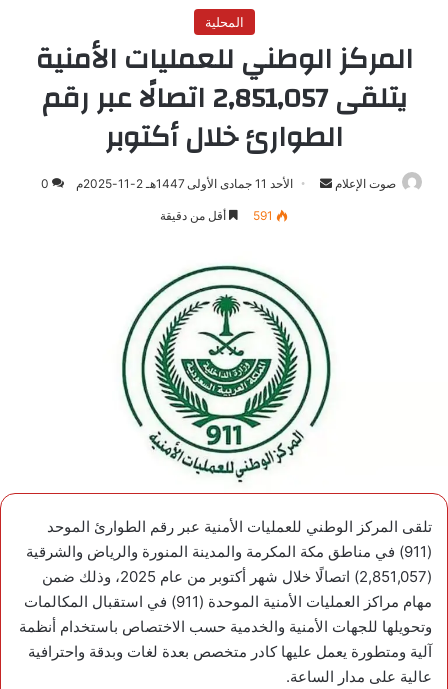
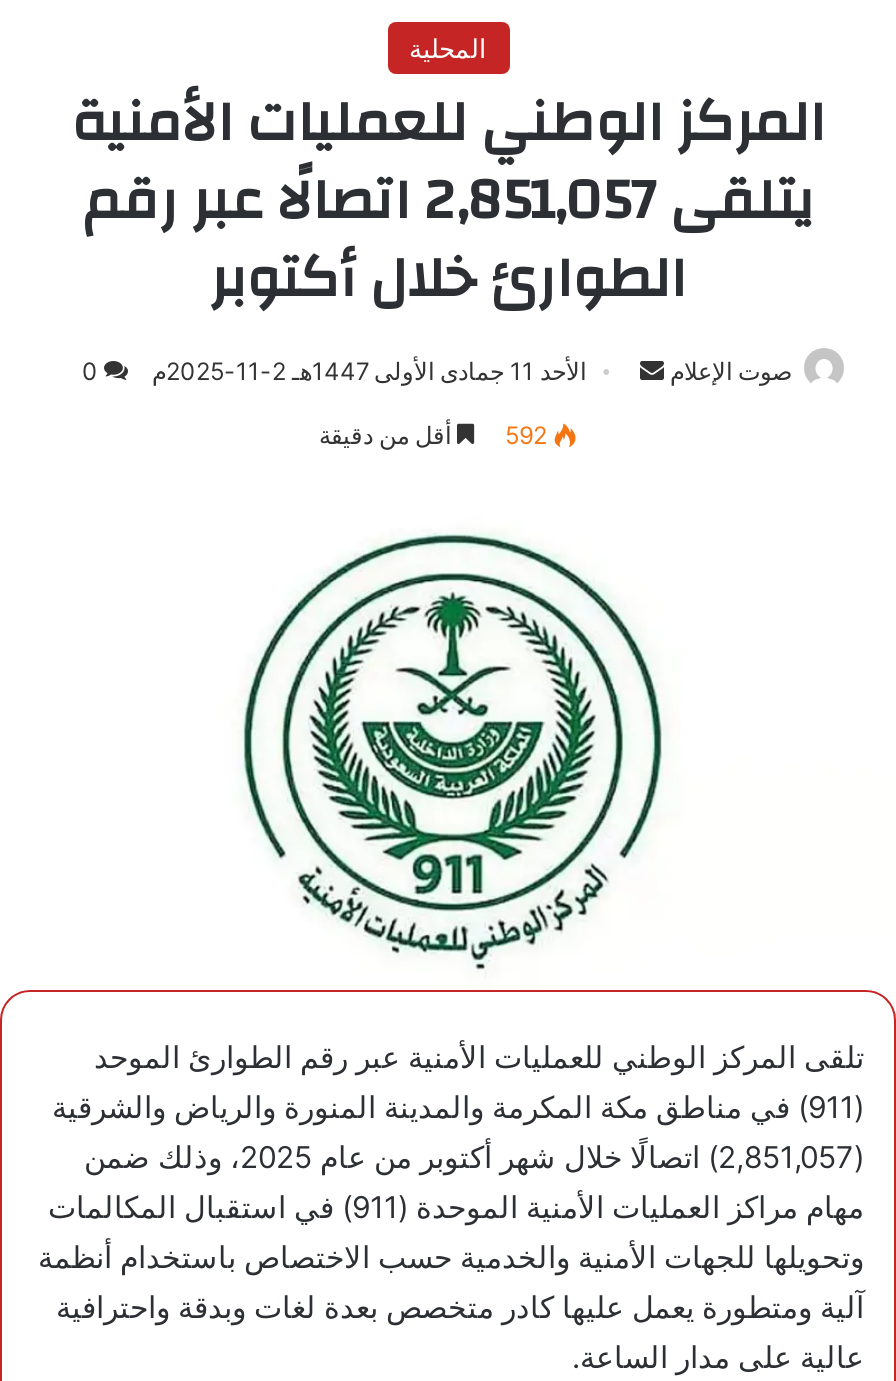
[253,208,273,223] 591 -> [505,420,547,450] 592

